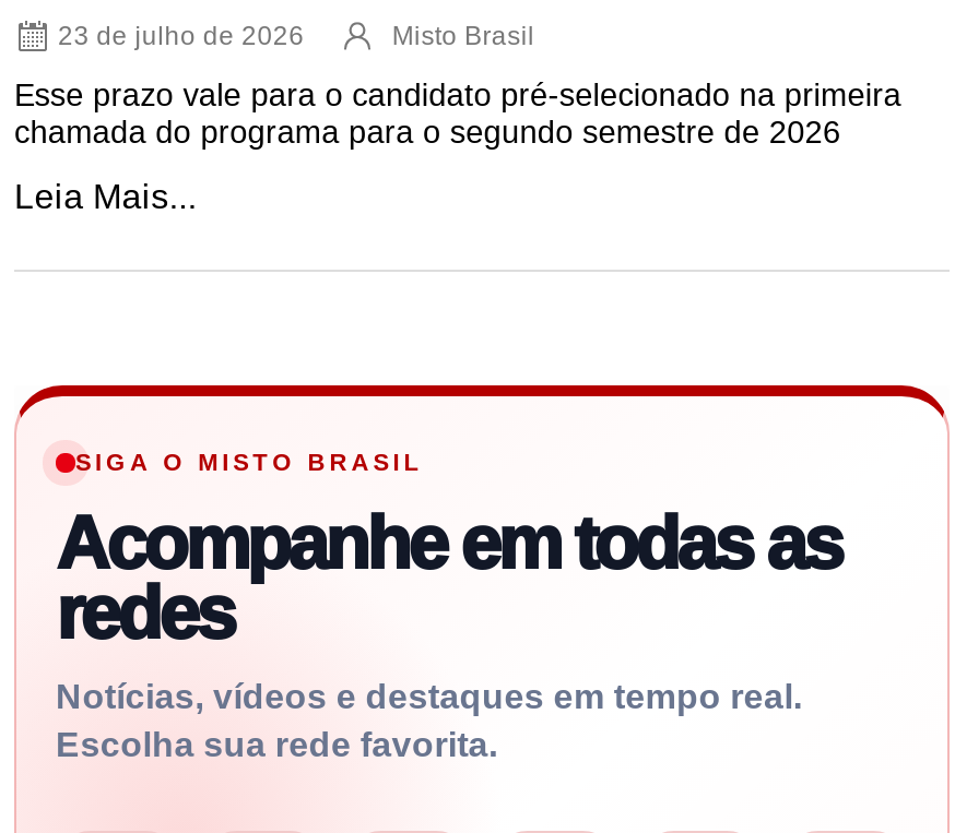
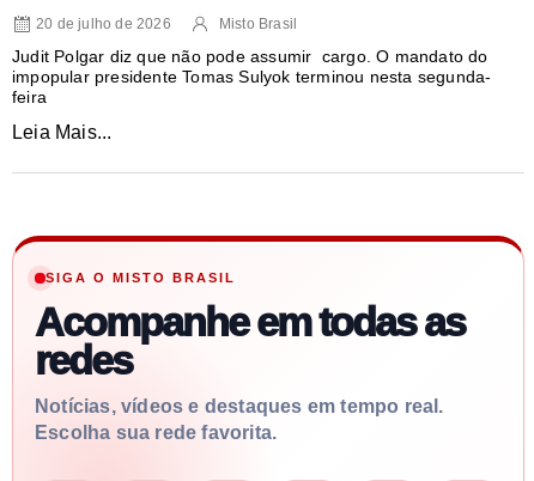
[58,21,304,51] 23 de julho de 2026 -> [36,16,171,32] 20 de julho de 2026
[14,78,901,150] Esse prazo vale para o candidato pré-selecionado na primeira | chamada do programa para o segundo semestre de 2026 -> [12,47,491,106] Judit Polgar diz que não pode assumir cargo. O mandato do | impopular presidente Tomas Sulyok terminou nesta segunda- | feira

